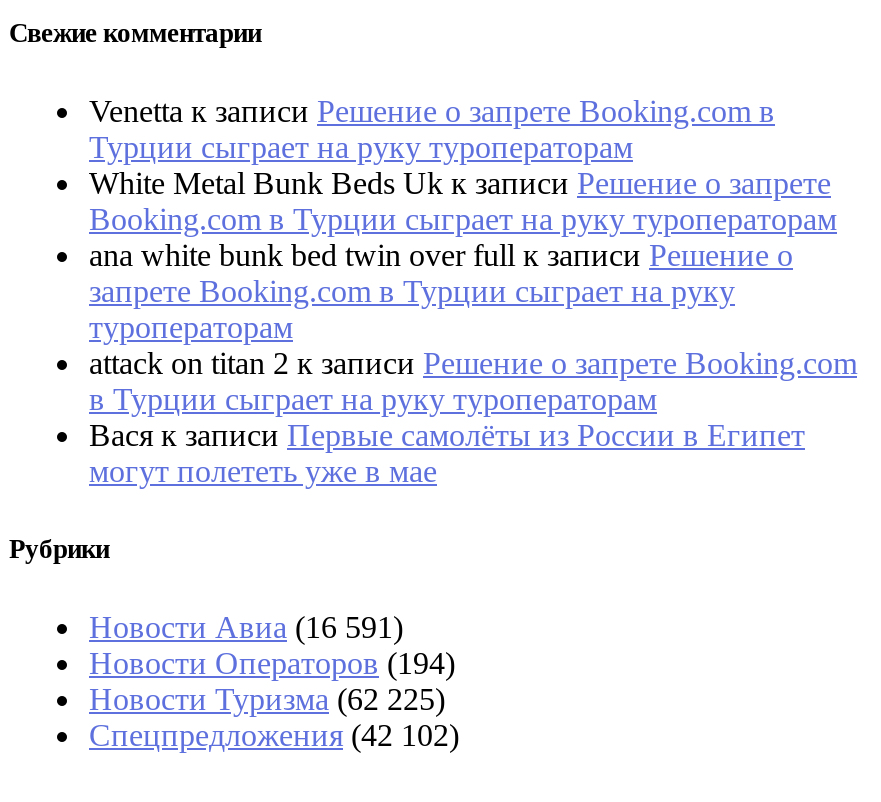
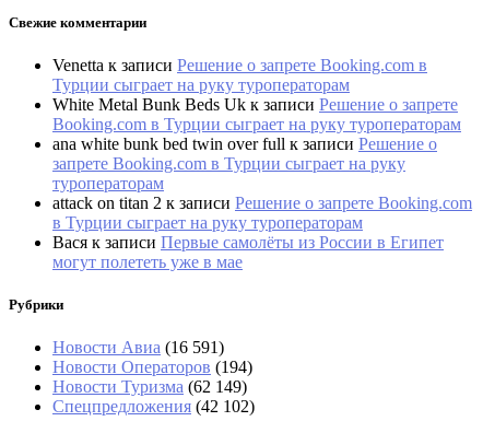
[89,682,445,716] Новости Туризма(62 225) -> [52,377,247,396] Новости Туризма(62 149)

